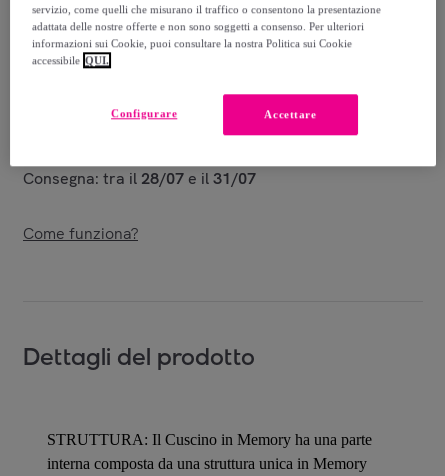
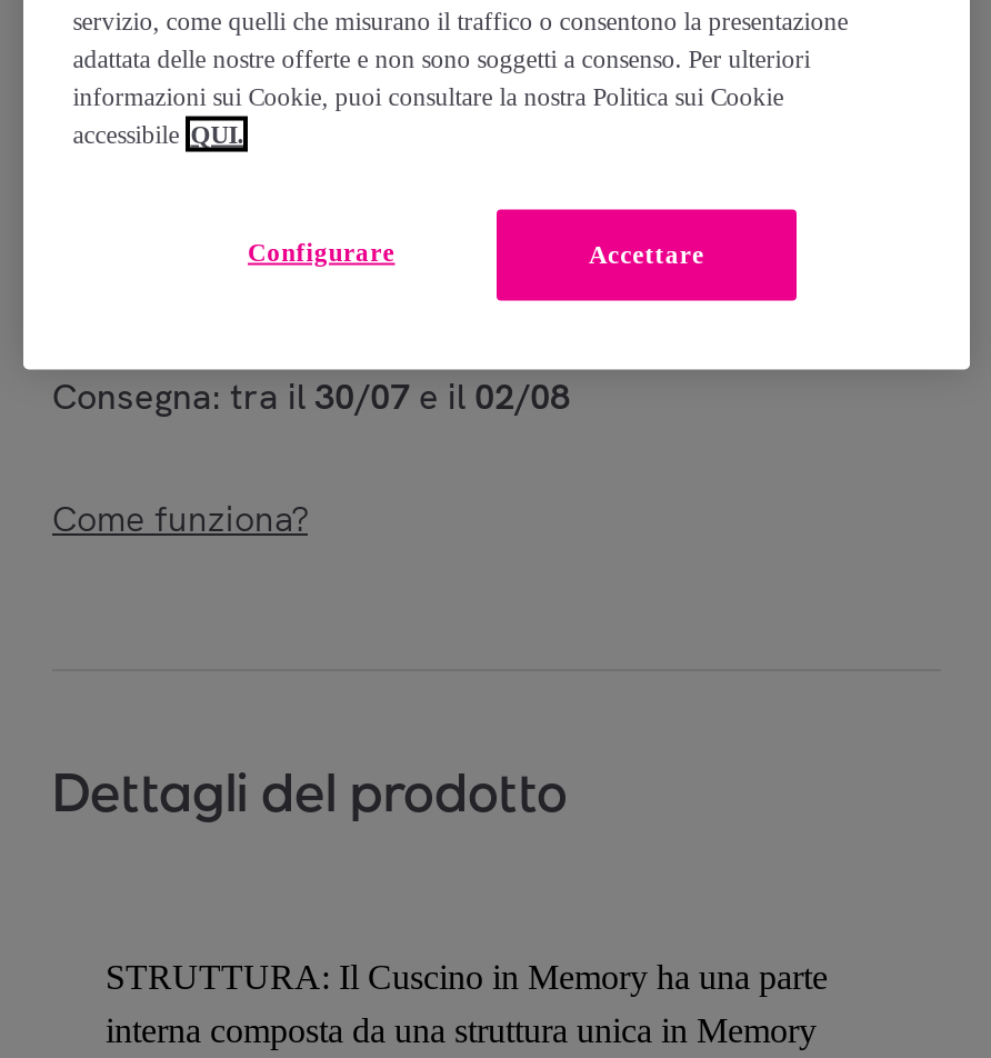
[23,168,256,189] Consegna: tra il 28/07 e il 31/07 -> [52,373,570,420] Consegna: tra il 30/07 e il 02/08

